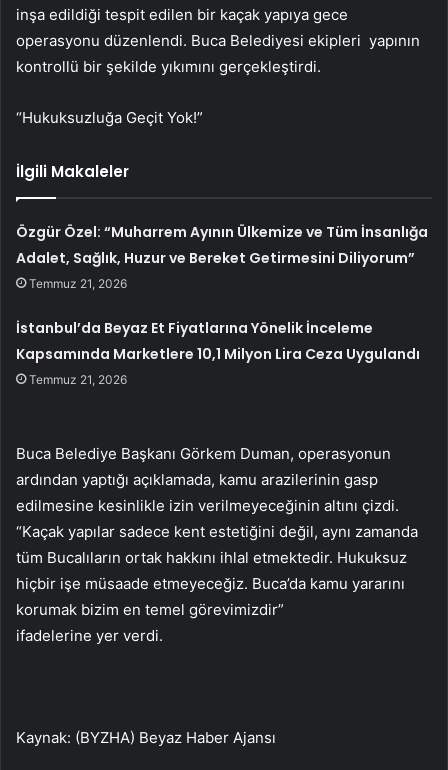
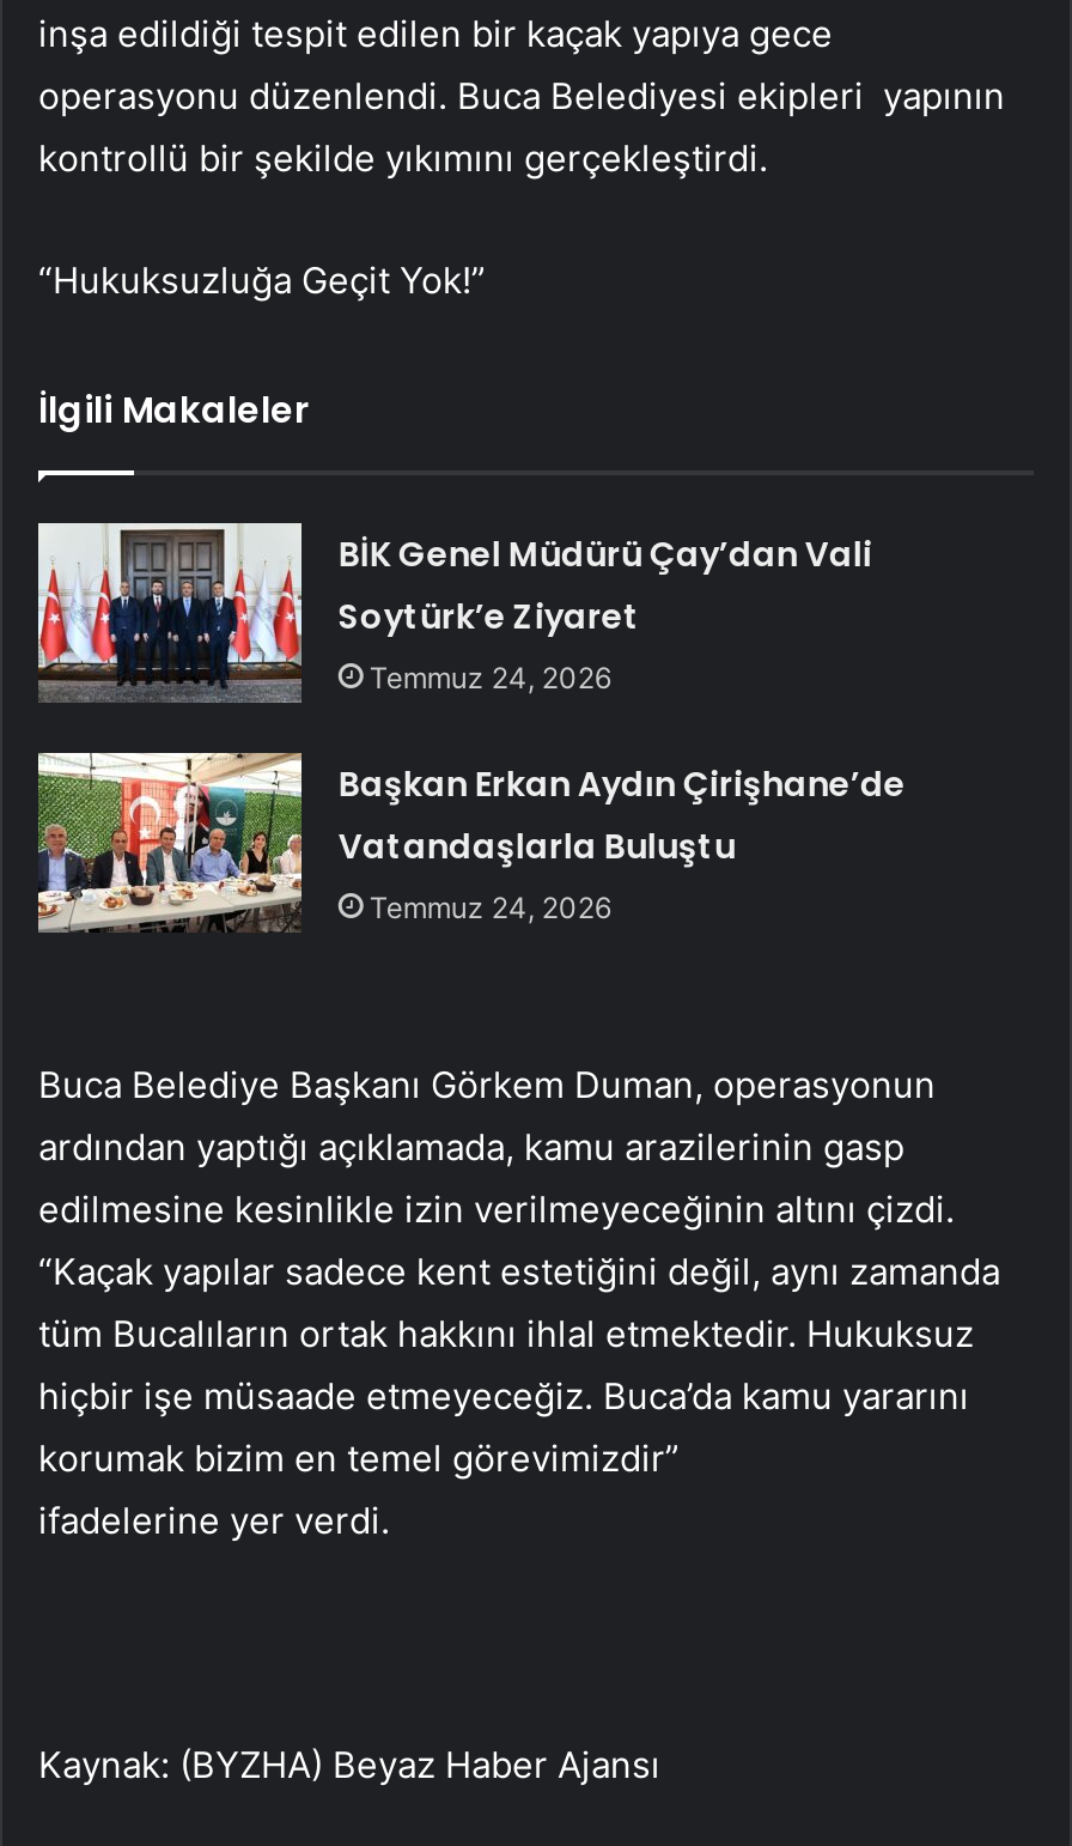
[16,222,428,291] Özgür Özel: “Muharrem Ayının Ülkemize ve Tüm İnsanlığa | Adalet, Sağlık, Huzur ve Bereket Getirmesini Diliyorum” | Temmuz 21, 2026 -> [338,530,872,695] BİK Genel Müdürü Çay’dan Vali | Soytürk’e Ziyaret | Temmuz 24, 2026
[16,318,420,387] İstanbul’da Beyaz Et Fiyatlarına Yönelik İnceleme | Kapsamında Marketlere 10,1 Milyon Lira Ceza Uygulandı | Temmuz 21, 2026 -> [338,760,905,925] Başkan Erkan Aydın Çirişhane’de | Vatandaşlarla Buluştu | Temmuz 24, 2026

